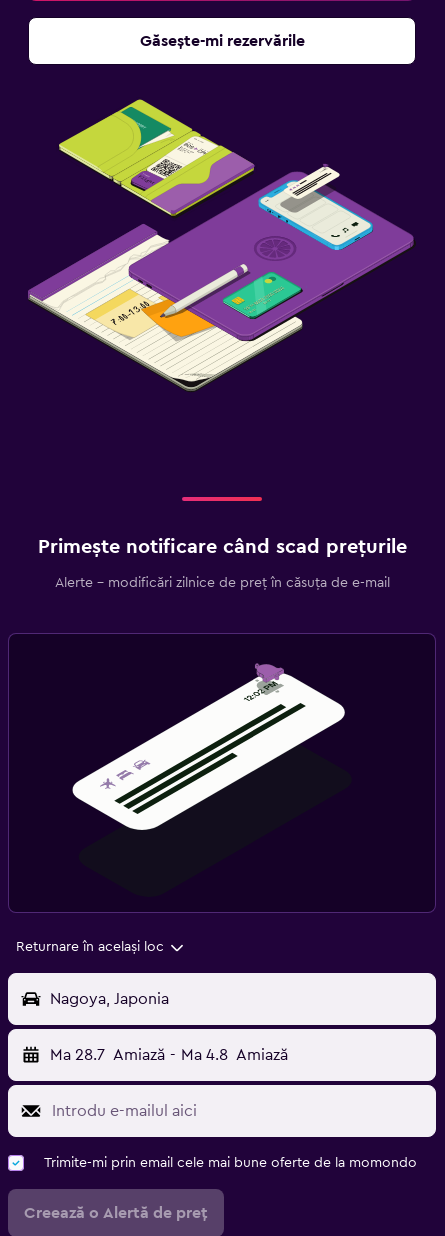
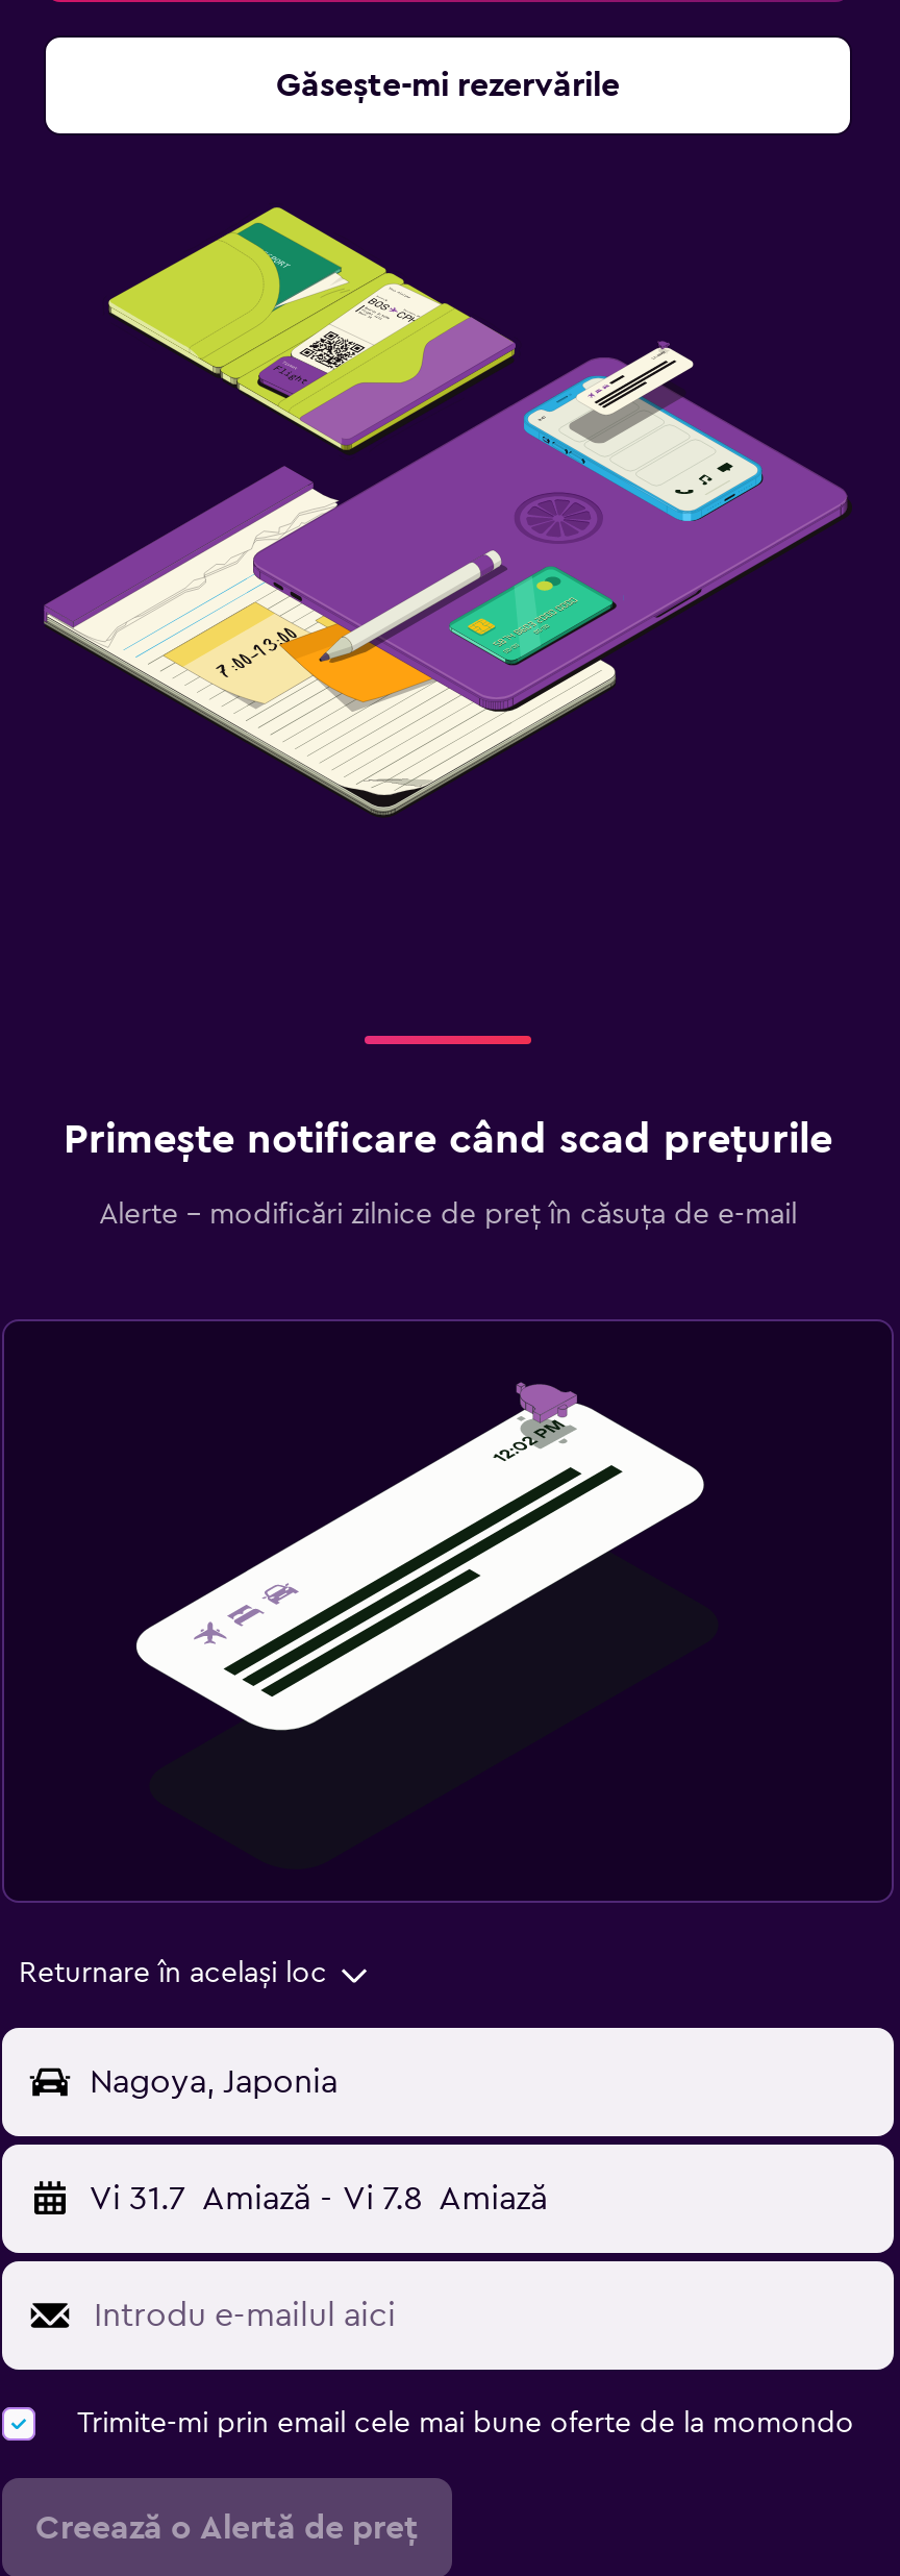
[50,1047,288,1063] Ma 28.7 Amiază - Ma 4.8 Amiază -> [90,2183,547,2216] Vi 31.7 Amiază - Vi 7.8 Amiază

